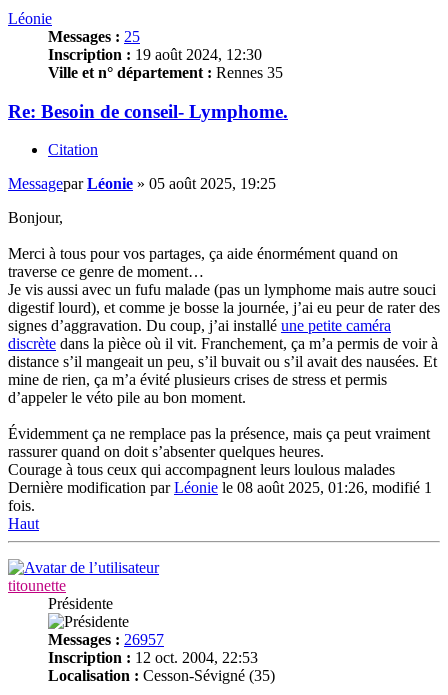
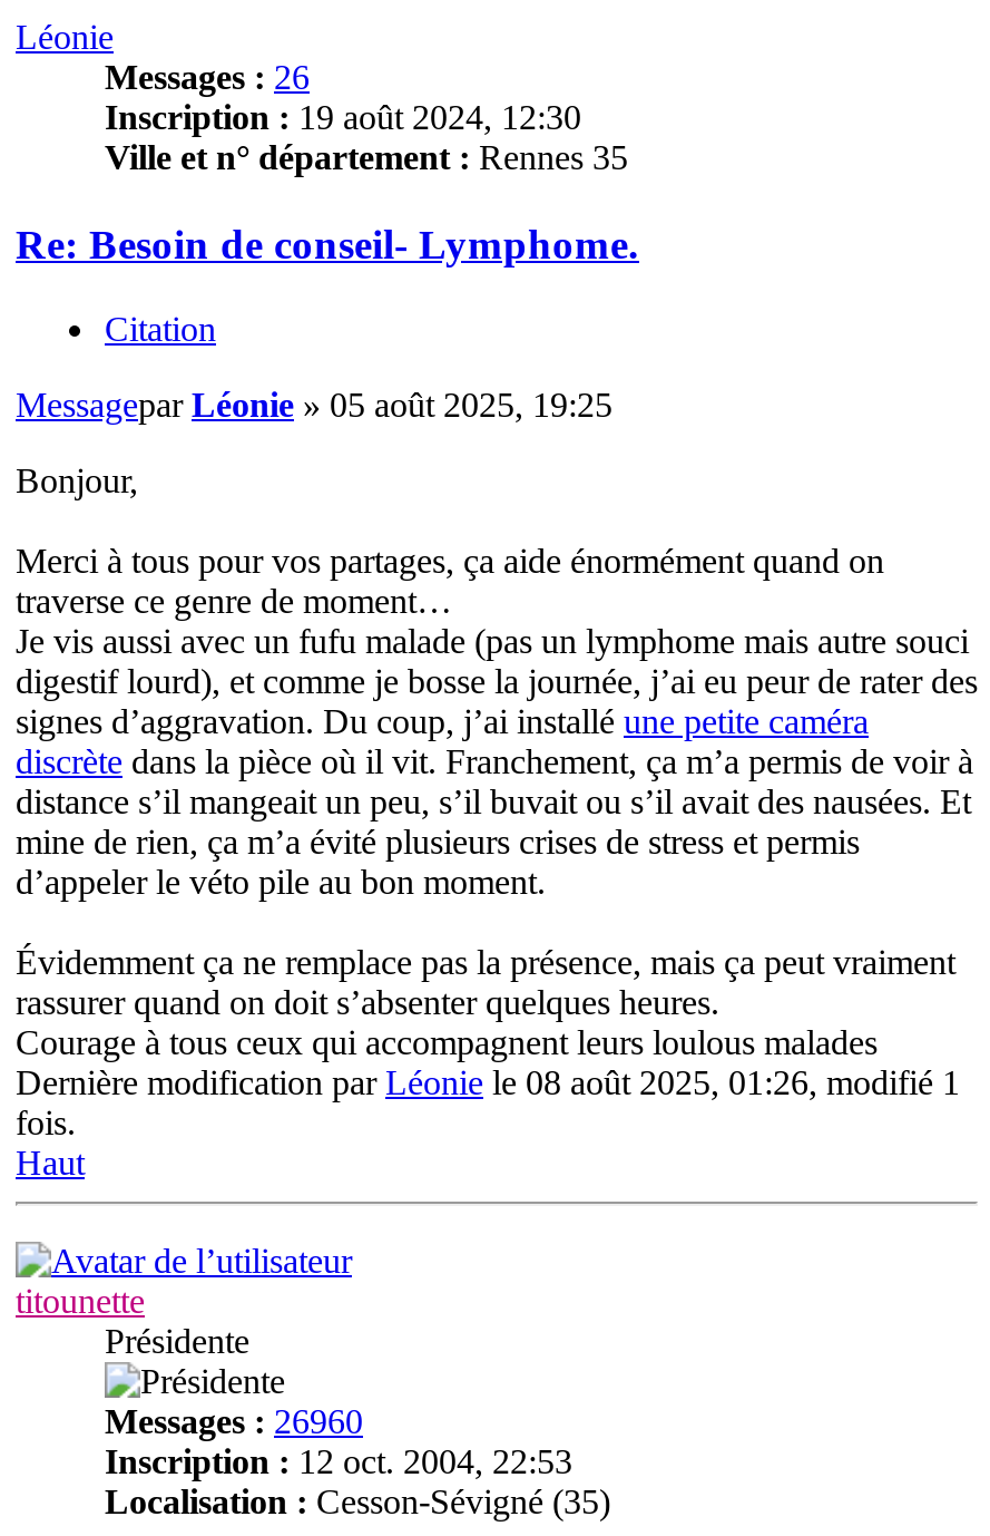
[48,28,140,45] Messages : 25 -> [105,58,310,96] Messages : 26
[48,631,164,648] Messages : 26957 -> [105,1403,363,1441] Messages : 26960

